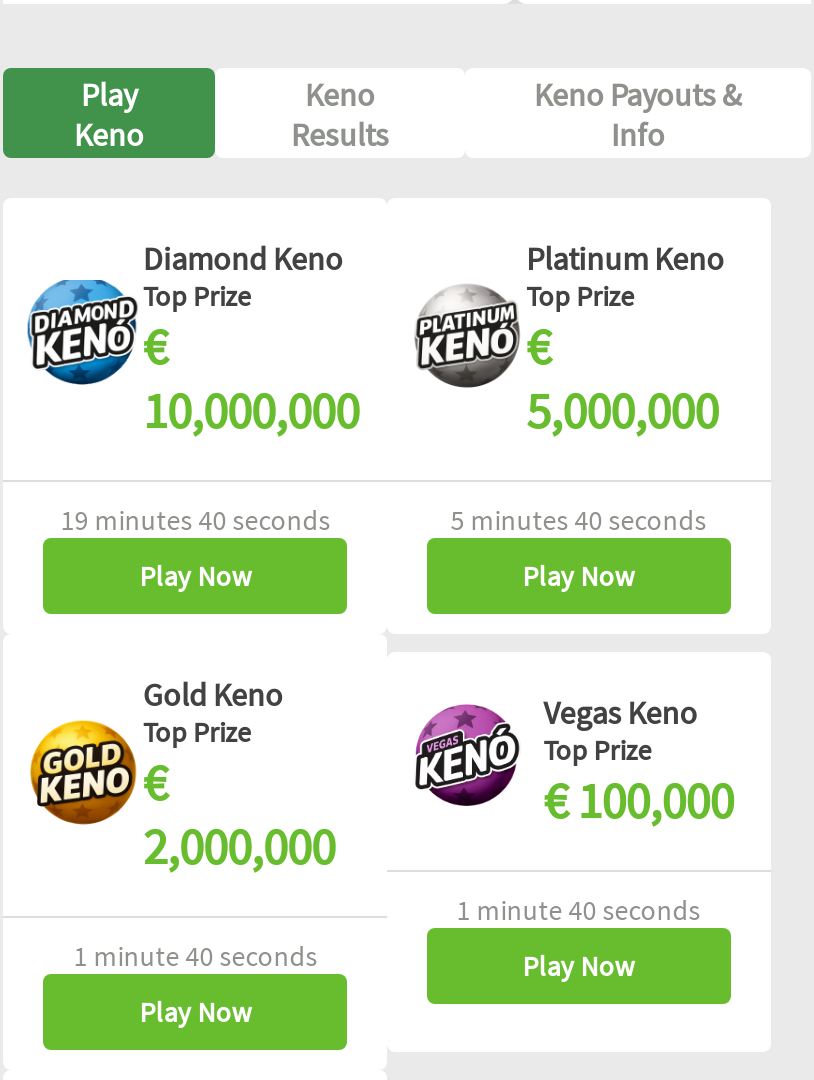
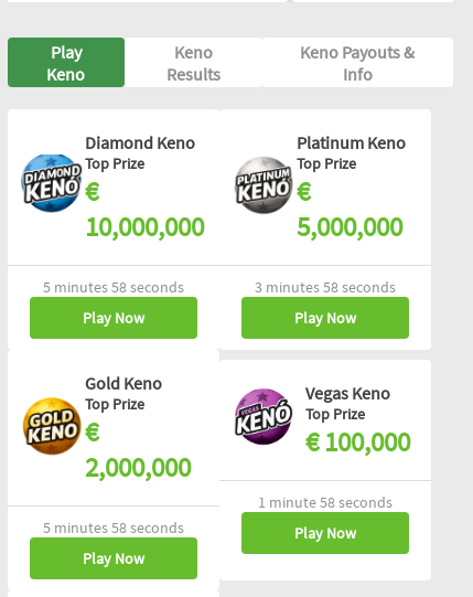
[60,502,330,538] 19 minutes 40 seconds -> [43,277,184,297] 5 minutes 58 seconds
[451,502,707,538] 5 minutes 40 seconds -> [254,277,396,297] 3 minutes 58 seconds
[457,893,701,929] 1 minute 40 seconds -> [258,493,392,512] 1 minute 58 seconds
[73,939,317,975] 1 minute 40 seconds -> [43,518,184,538] 5 minutes 58 seconds

